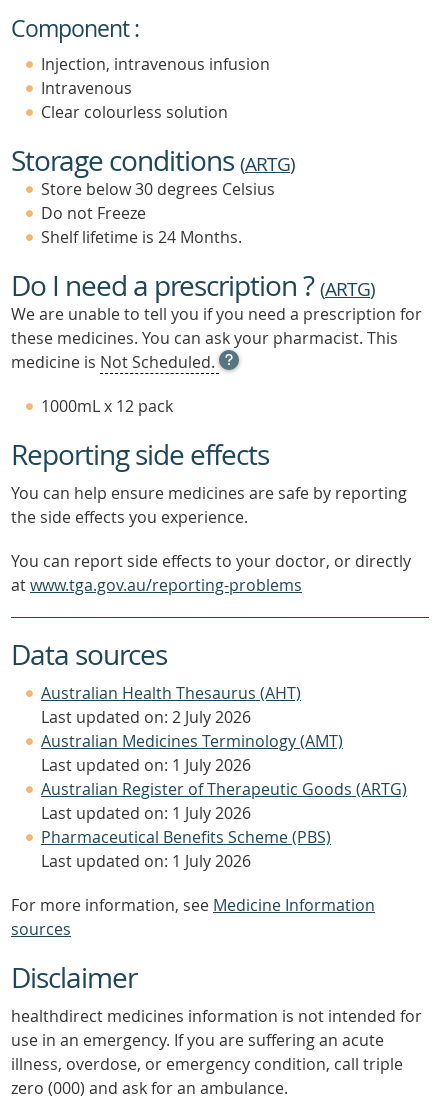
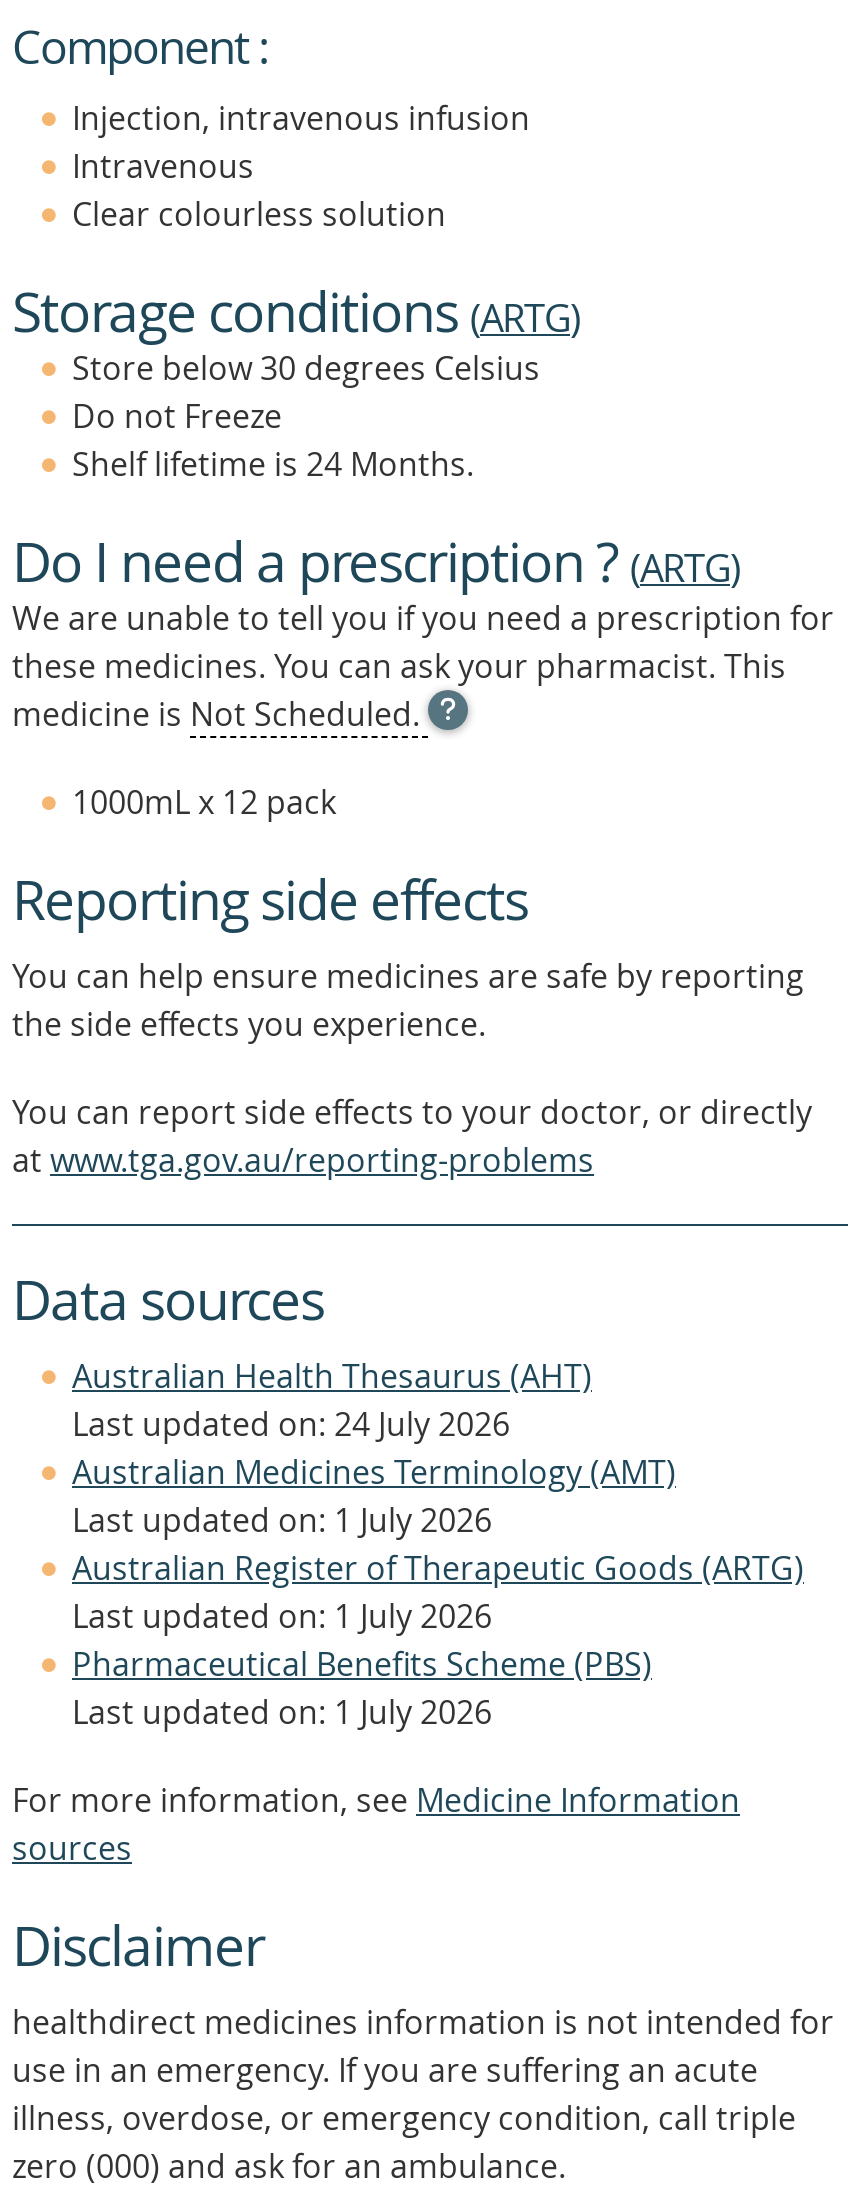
[41,706,251,728] Last updated on: 2 July 2026 -> [72,1402,510,1446] Last updated on: 24 July 2026

